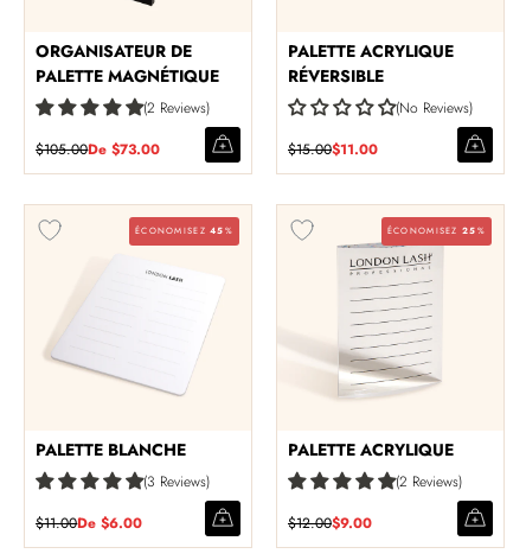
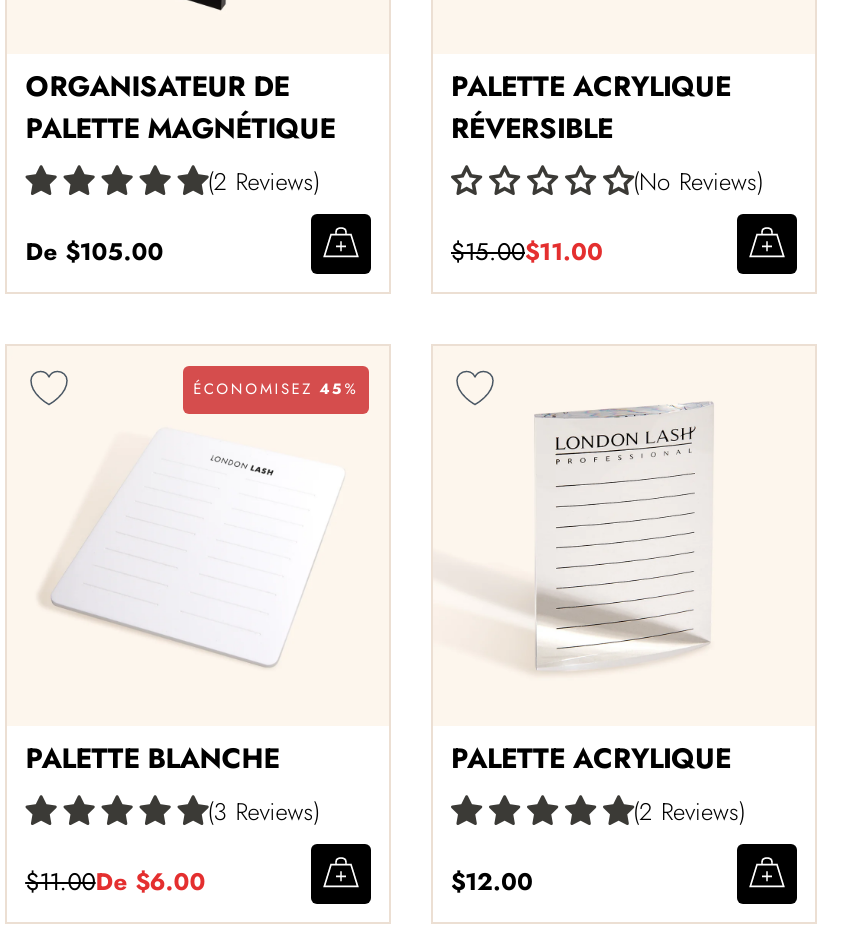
[36,138,160,160] $105.00De $73.00 -> [25,233,163,269] De $105.00
[387,224,485,237] ÉCONOMISEZ 25% -> none
[288,513,372,534] $12.00$9.00 -> [451,865,533,901] $12.00

